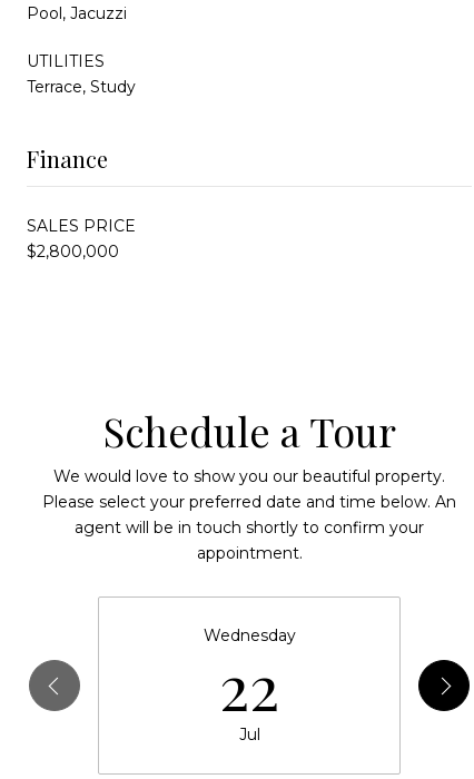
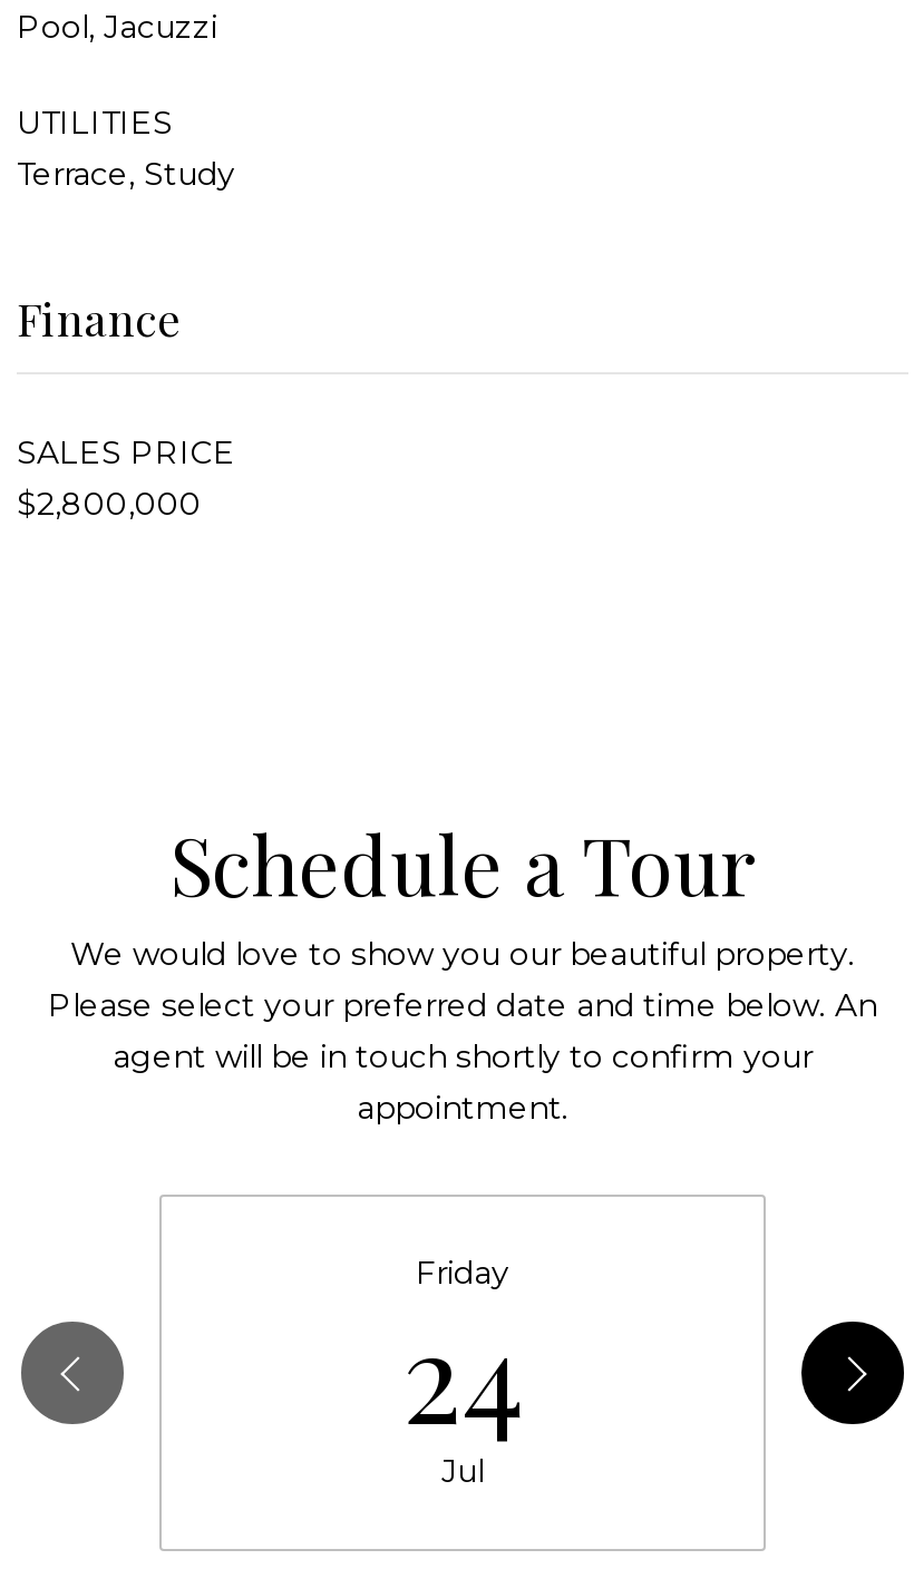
[203,625,295,726] Wednesday | 22 -> [402,1252,523,1454] Friday | 24

